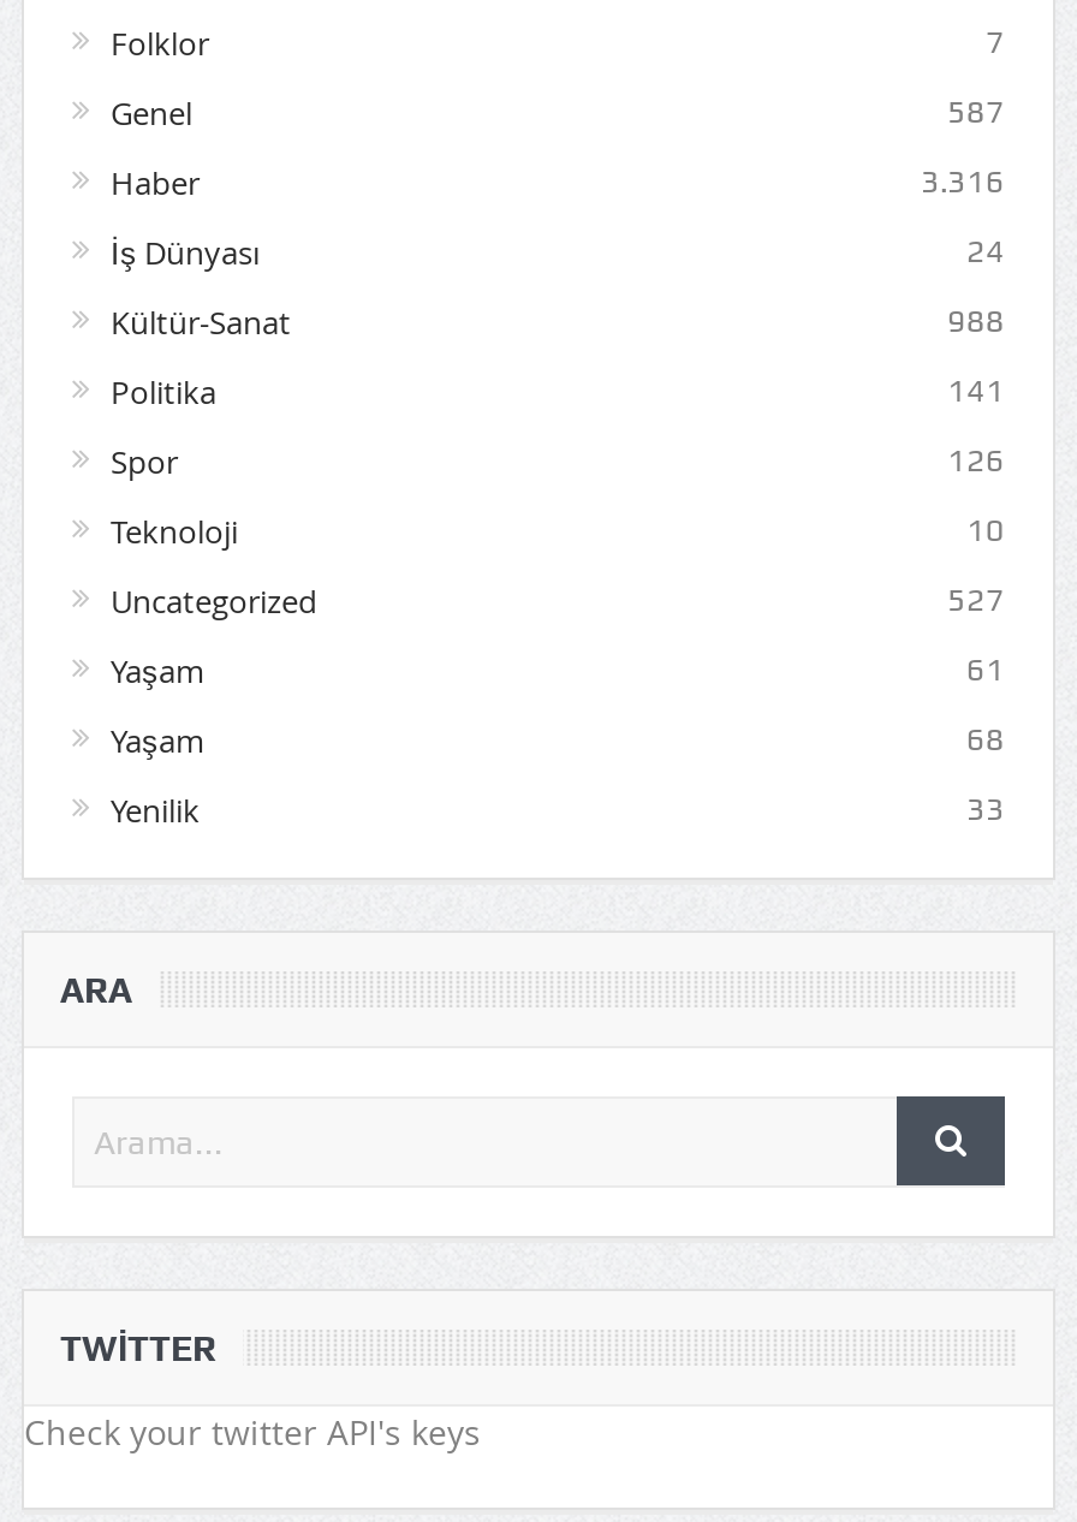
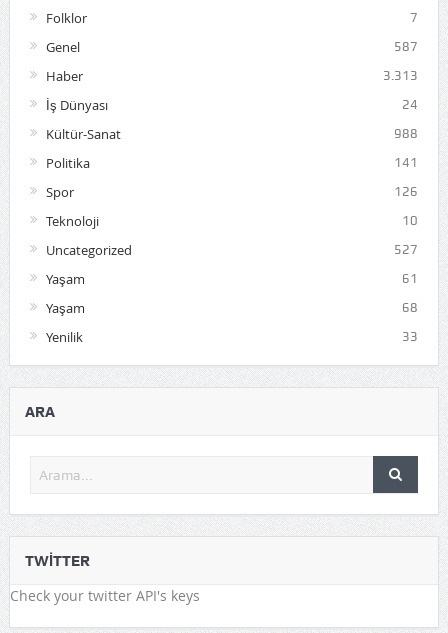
[921,163,1005,199] 3.316 -> [383,68,418,83] 3.313

